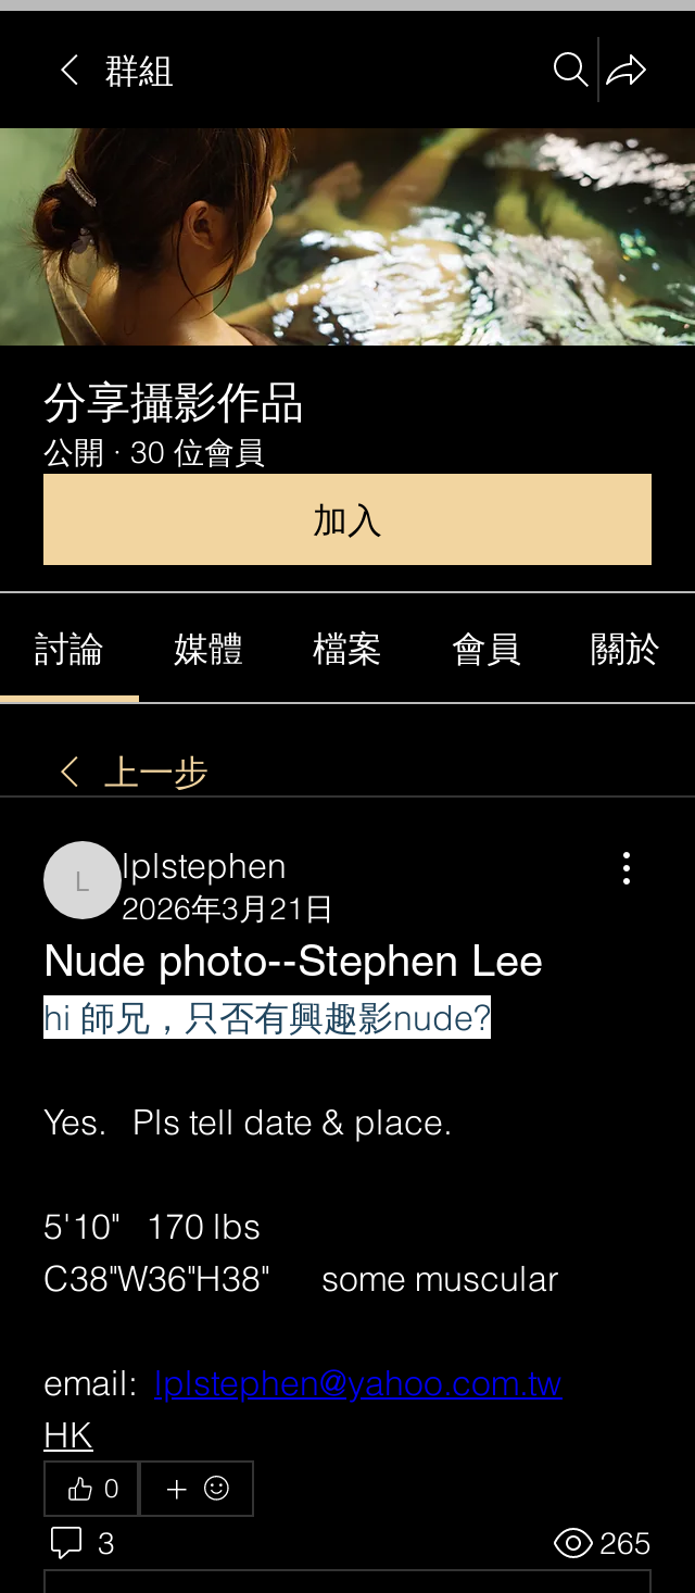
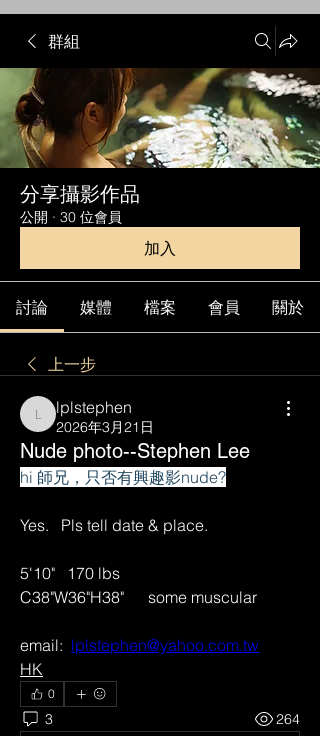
[599,1522,652,1561] 265 -> [276,709,300,727] 264

